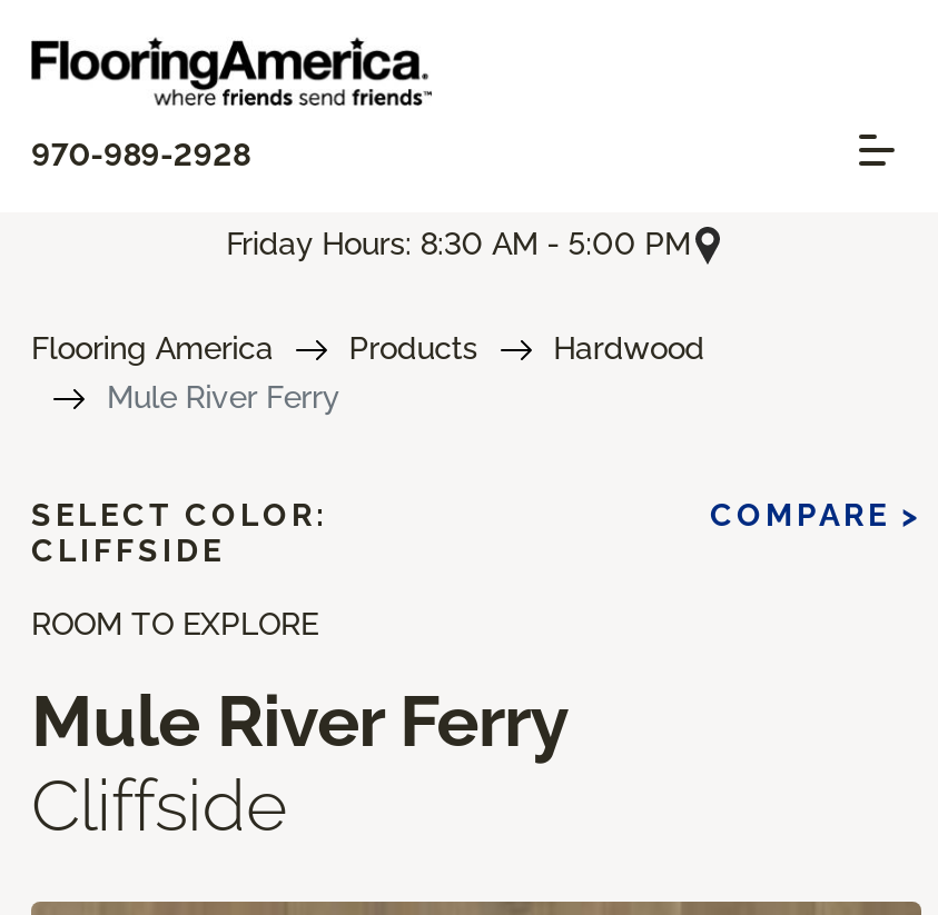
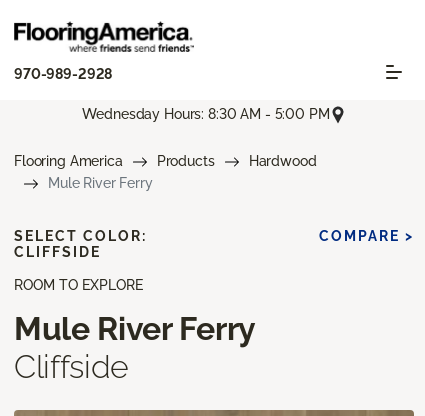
[226,226,691,261] Friday Hours: 8:30 AM - 5:00 PM -> [82,106,330,122] Wednesday Hours: 8:30 AM - 5:00 PM

